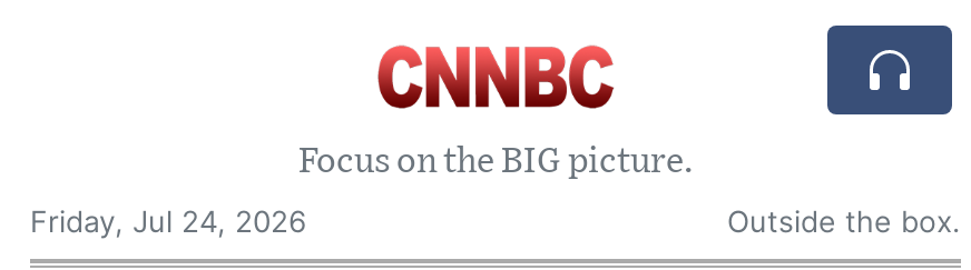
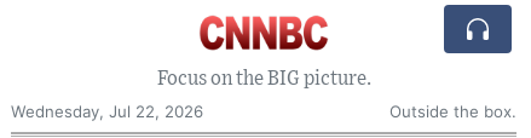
[30,203,306,238] Friday, Jul 24, 2026 -> [11,101,203,121] Wednesday, Jul 22, 2026

